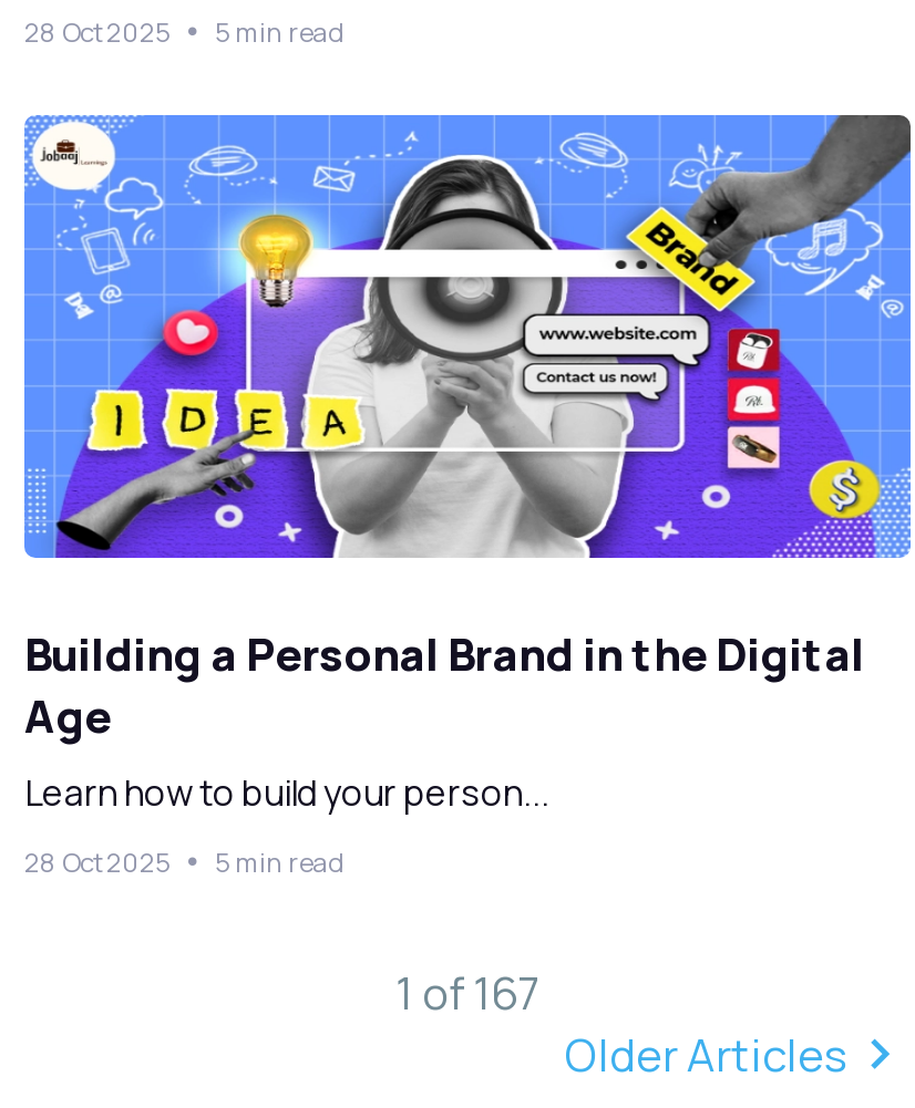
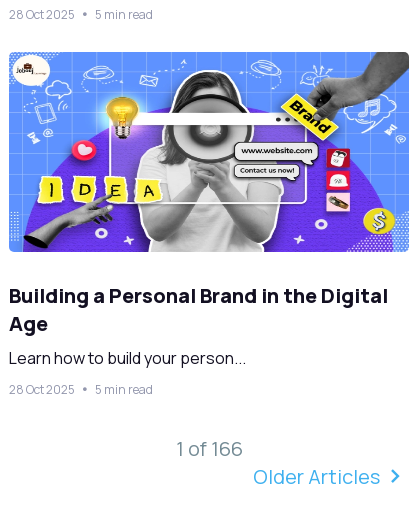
[395,964,539,1023] 1 of 167 -> [175,435,242,462] 1 of 166

